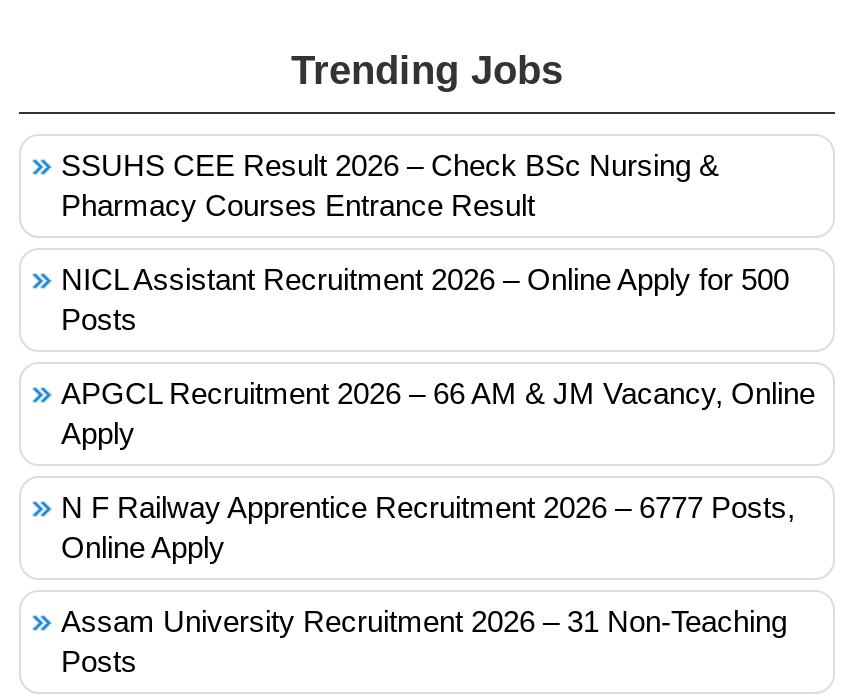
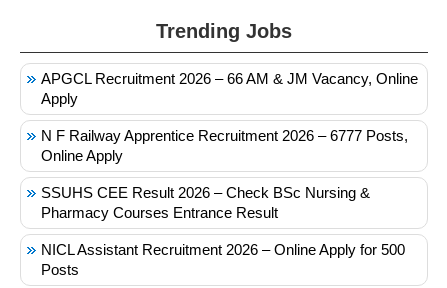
moved [61,149,789,297] -> [41,184,405,258]: SSUHS CEE Result 2026 – Check BSc Nursing & | Pharmacy Courses Entrance Result | NICL Assistant Recruitment 2026 – Online Apply for 500
[61,303,137,337] Posts -> none
moved [61,377,815,565] -> [41,70,418,164]: APGCL Recruitment 2026 – 66 AM & JM Vacancy, Online | Apply | N F Railway Apprentice Recruitment 2026 – 6777 Posts, | Online Apply
[61,605,787,639] Assam University Recruitment 2026 – 31 Non-Teaching -> none

